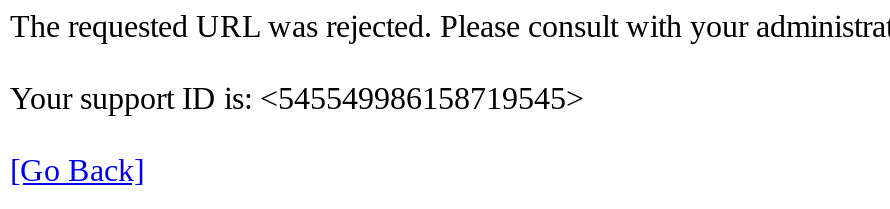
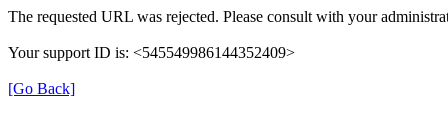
[10,81,584,115] Your support ID is: <545549986158719545> -> [8,44,295,61] Your support ID is: <545549986144352409>

